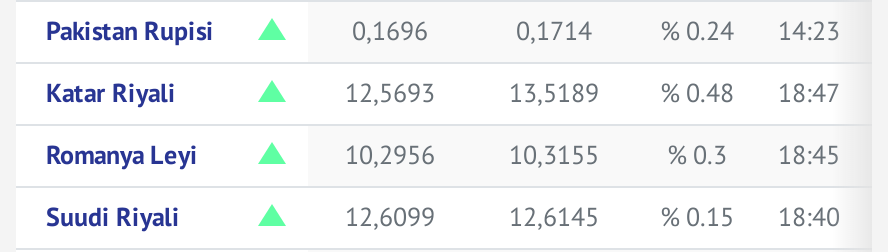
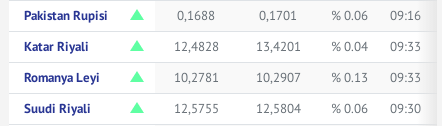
[352,14,428,48] 0,1696 -> [177,7,215,24] 0,1688
[516,14,592,48] 0,1714 -> [259,7,297,24] 0,1701
[660,14,734,48] % 0.24 -> [331,7,368,24] % 0.06
[778,14,840,48] 14:23 -> [390,7,421,24] 09:16
[345,76,435,110] 12,5693 -> [173,38,218,55] 12,4828
[509,76,599,110] 13,5189 -> [255,38,300,55] 13,4201
[660,76,734,110] % 0.48 -> [331,38,368,55] % 0.04
[778,76,840,110] 18:47 -> [390,38,421,55] 09:33
[345,138,435,172] 10,2956 -> [173,69,218,86] 10,2781
[509,138,599,172] 10,3155 -> [255,69,300,86] 10,2907
[667,138,727,172] % 0.3 -> [331,69,368,86] % 0.13
[778,138,840,172] 18:45 -> [390,69,421,86] 09:33
[345,200,435,234] 12,6099 -> [173,100,218,117] 12,5755
[509,200,599,234] 12,6145 -> [255,100,300,117] 12,5804
[660,200,734,234] % 0.15 -> [331,100,368,117] % 0.06
[778,200,840,234] 18:40 -> [390,100,421,117] 09:30

